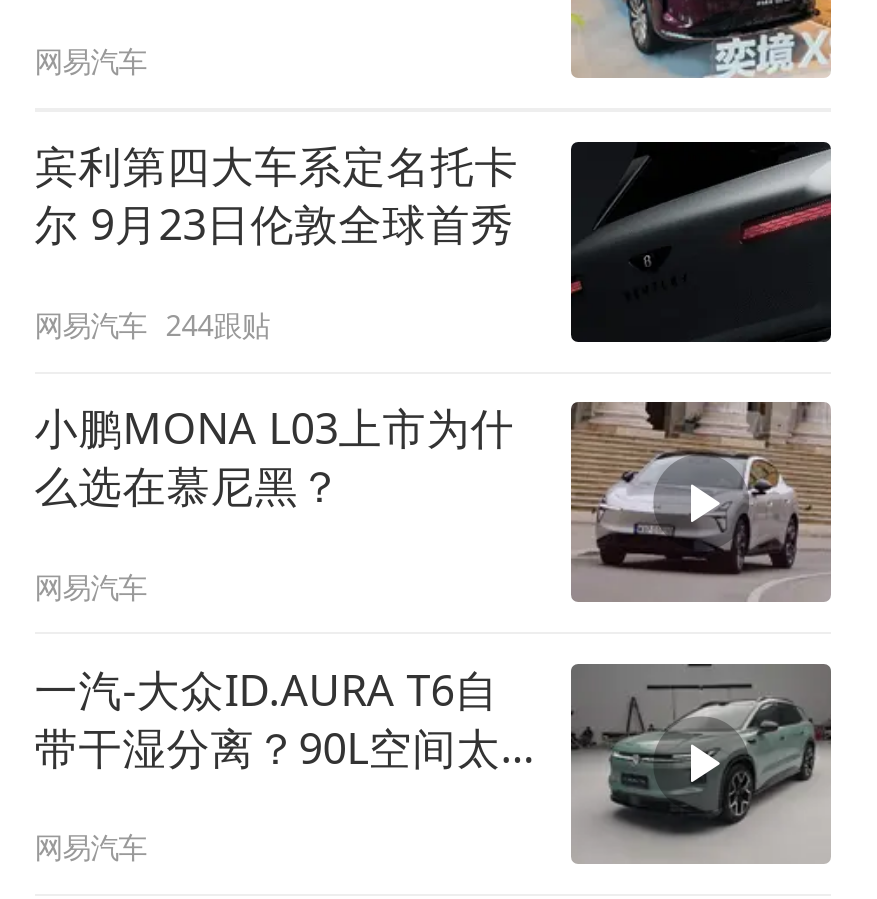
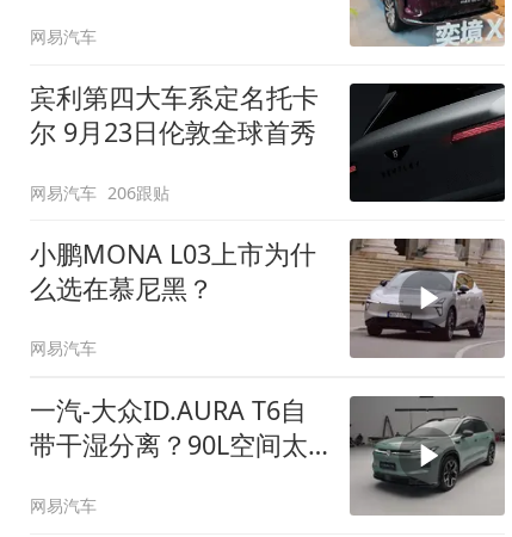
[34,305,270,343] 网易汽车 244跟贴 -> [29,181,170,204] 网易汽车 206跟贴

